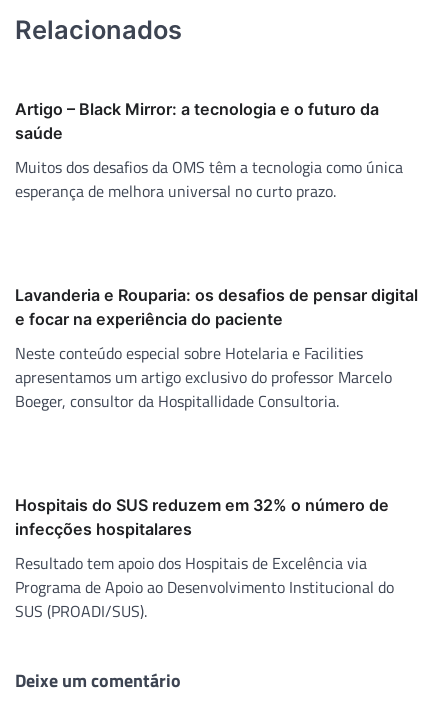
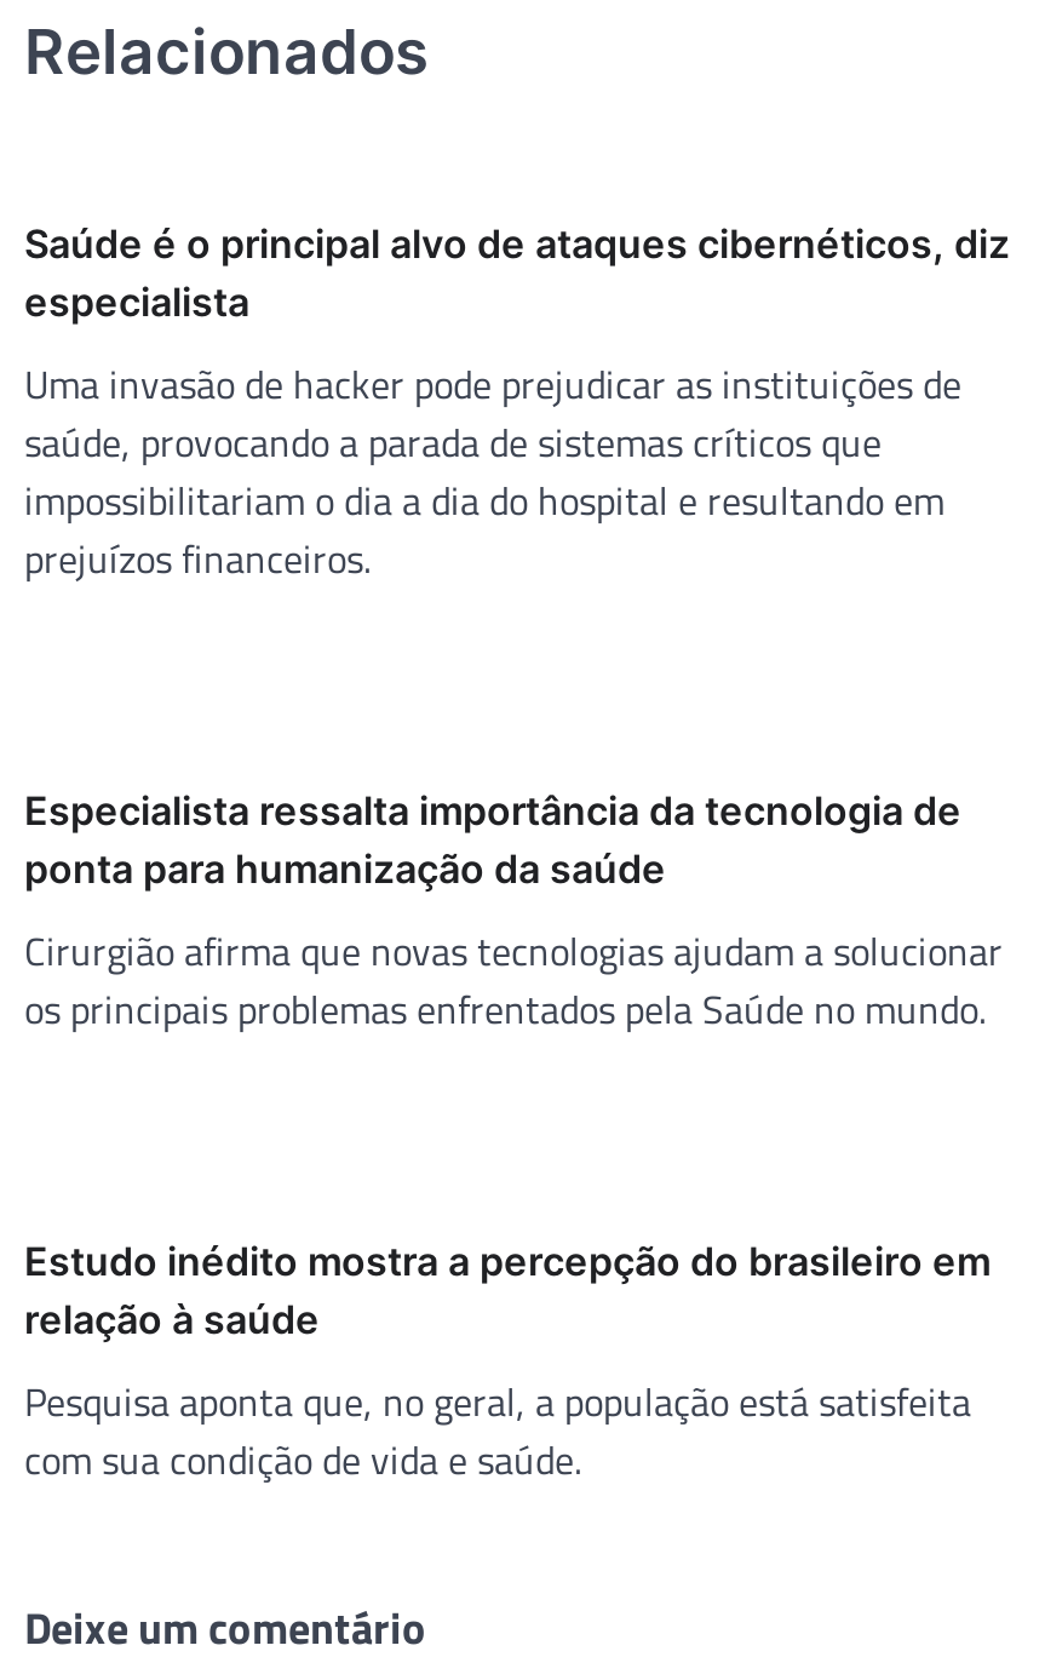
[15,98,379,142] Artigo – Black Mirror: a tecnologia e o futuro da | saúde -> [24,218,1010,325] Saúde é o principal alvo de ataques cibernéticos, diz | especialista
[15,154,403,202] Muitos dos desafios da OMS têm a tecnologia como única | esperança de melhora universal no curto prazo. -> [24,354,961,586] Uma invasão de hacker pode prejudicar as instituições de | saúde, provocando a parada de sistemas críticos que | impossibilitariam o dia a dia do hospital e resultando em | prejuízos financeiros.
[15,284,418,328] Lavanderia e Rouparia: os desafios de pensar digital | e focar na experiência do paciente -> [24,785,961,892] Especialista ressalta importância da tecnologia de | ponta para humanização da saúde
[15,340,392,412] Neste conteúdo especial sobre Hotelaria e Facilities | apresentamos um artigo exclusivo do professor Marcelo | Boeger, consultor da Hospitallidade Consultoria. -> [24,921,1003,1037] Cirurgião afirma que novas tecnologias ajudam a solucionar | os principais problemas enfrentados pela Saúde no mundo.
[15,494,389,538] Hospitais do SUS reduzem em 32% o número de | infecções hospitalares -> [24,1236,991,1342] Estudo inédito mostra a percepção do brasileiro em | relação à saúde
[15,550,394,622] Resultado tem apoio dos Hospitais de Excelência via | Programa de Apoio ao Desenvolvimento Institucional do | SUS (PROADI/SUS). -> [24,1371,971,1487] Pesquisa aponta que, no geral, a população está satisfeita | com sua condição de vida e saúde.

